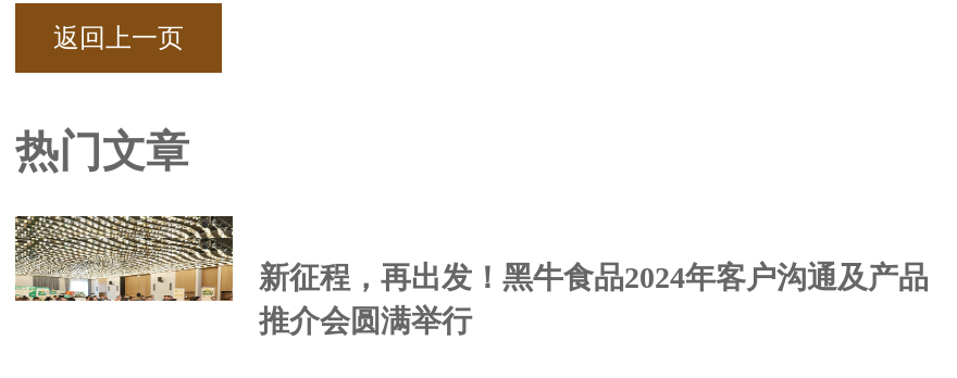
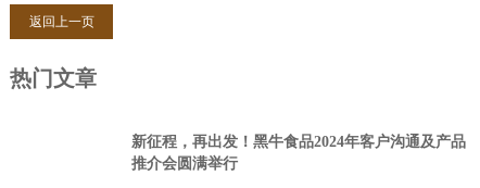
[13,213,235,304] [image] -> none

